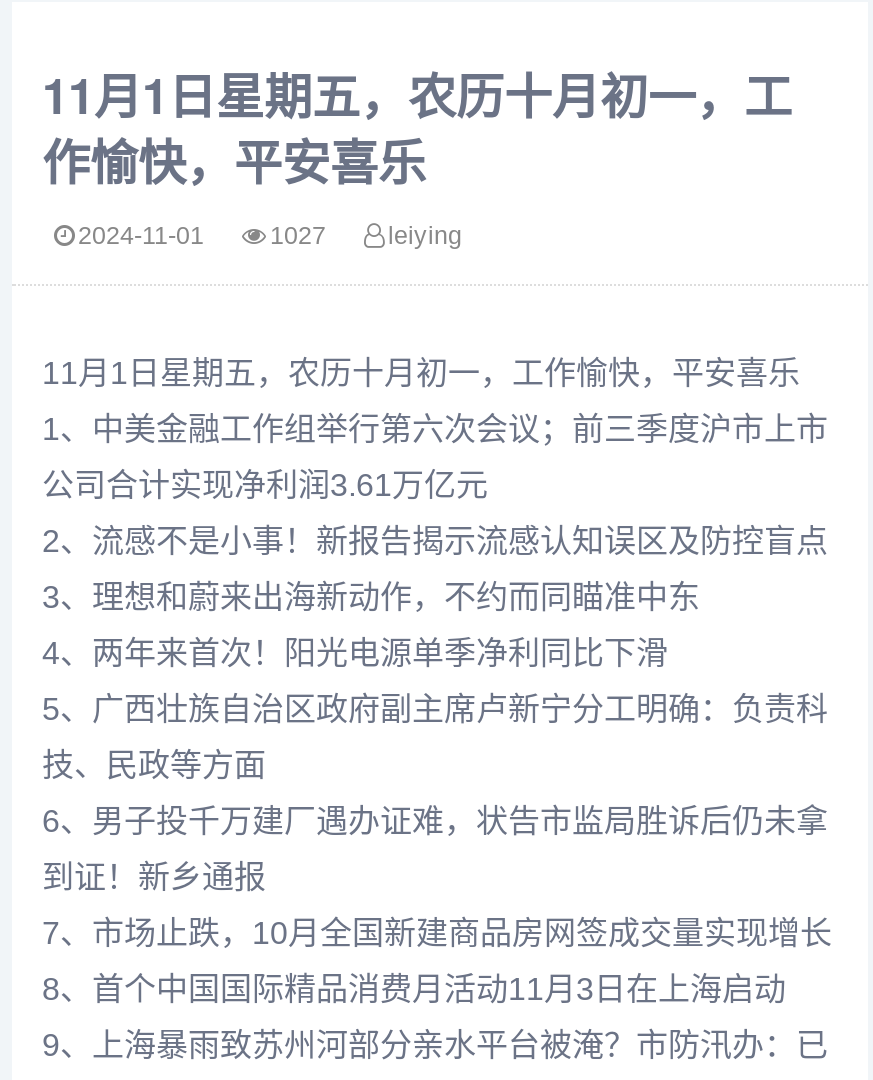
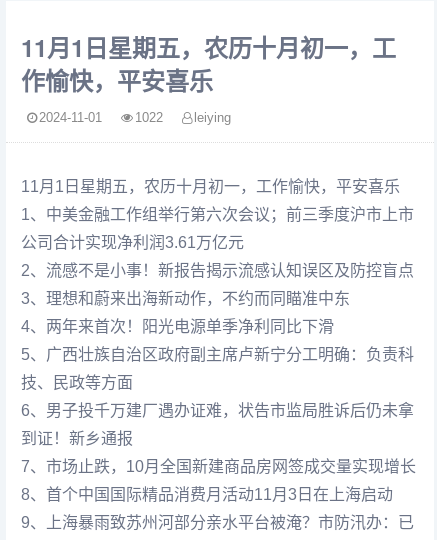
[270,222,326,250] 1027 -> [135,111,163,125] 1022

